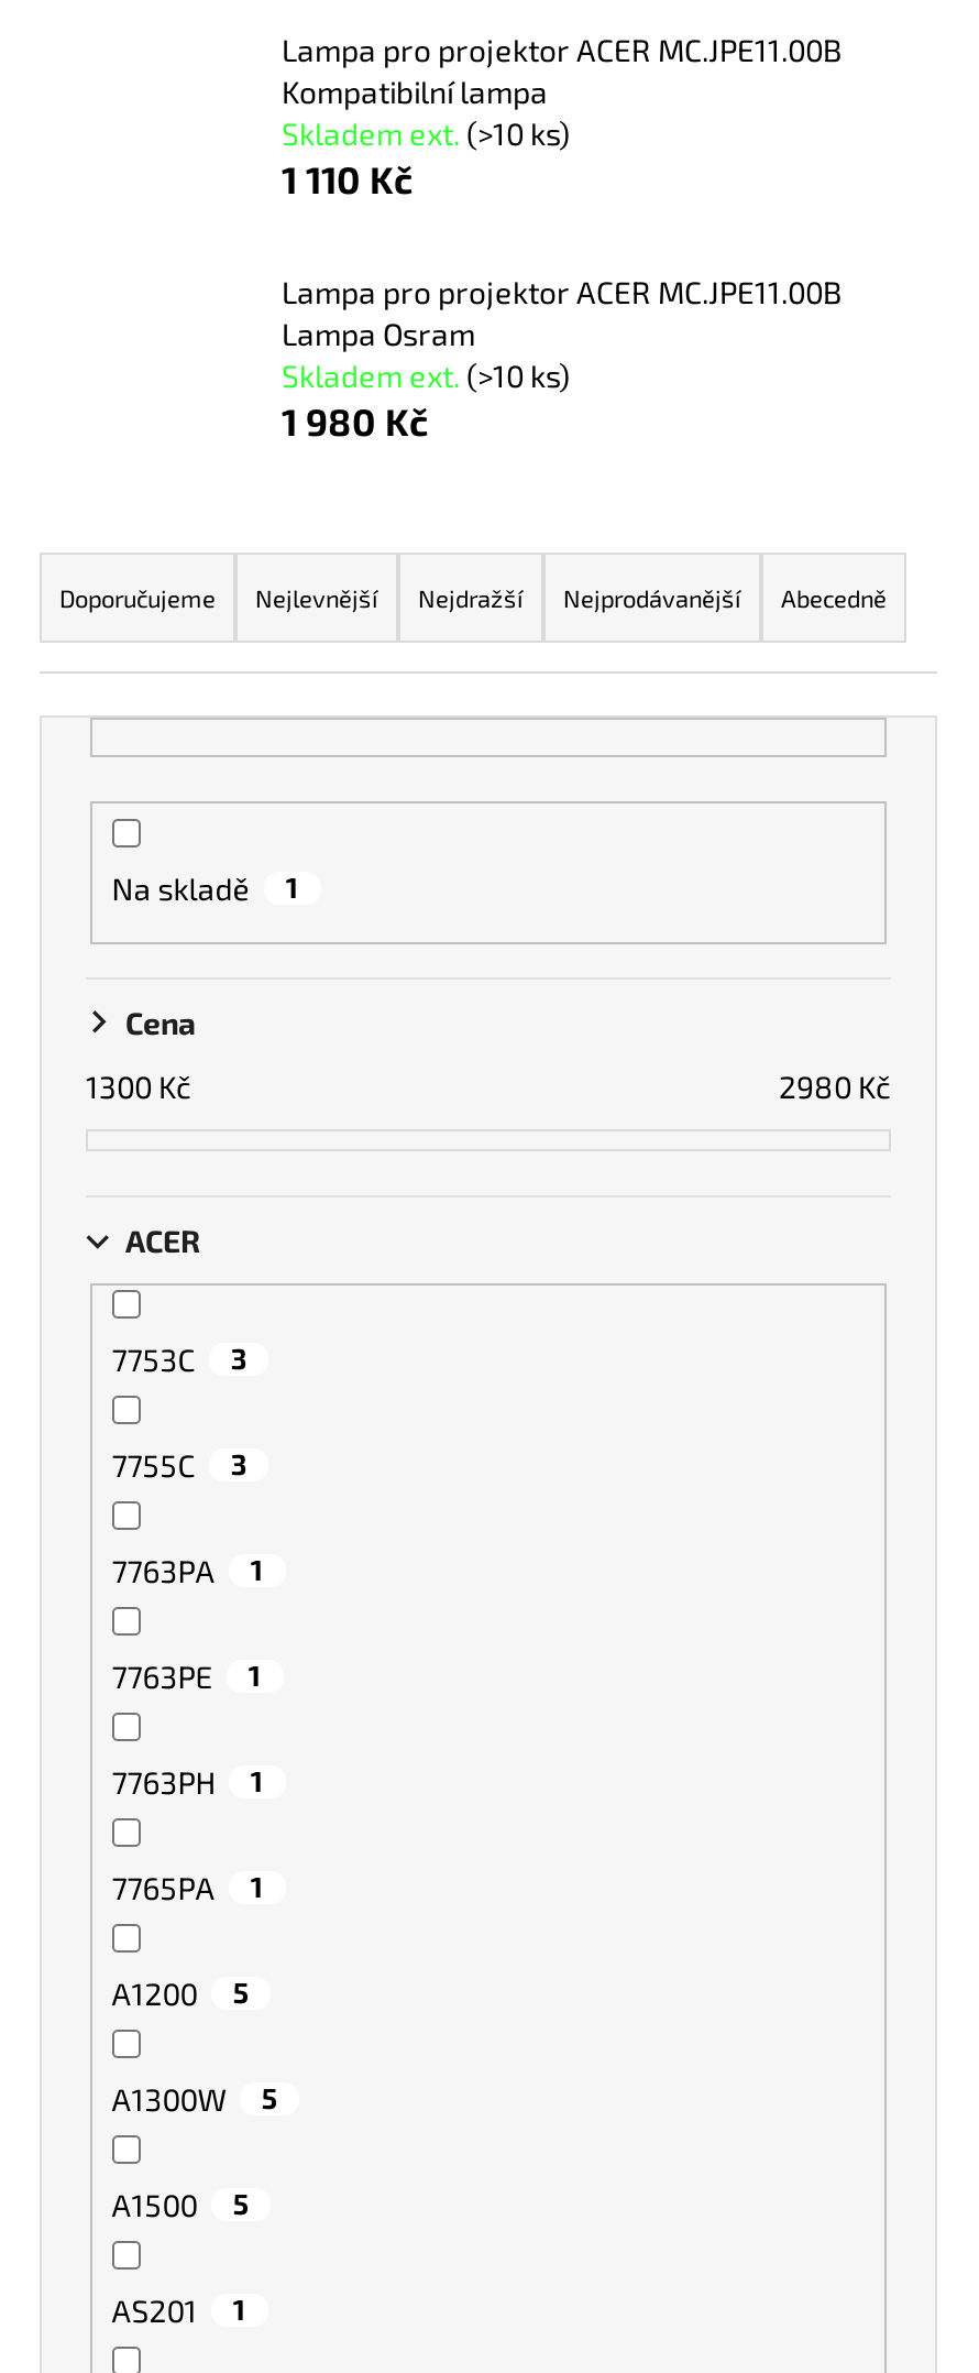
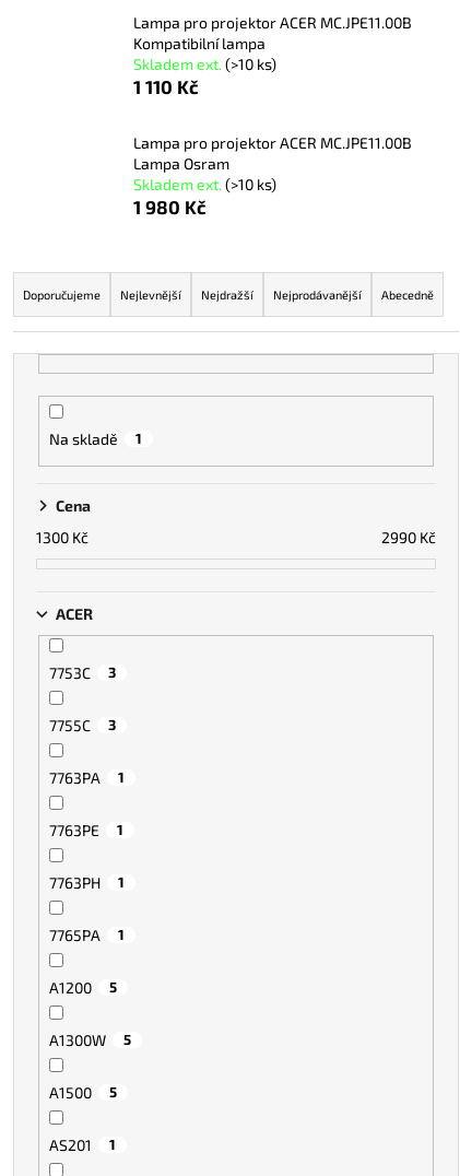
[779,1068,891,1105] 2980 Kč -> [381,528,436,547] 2990 Kč

